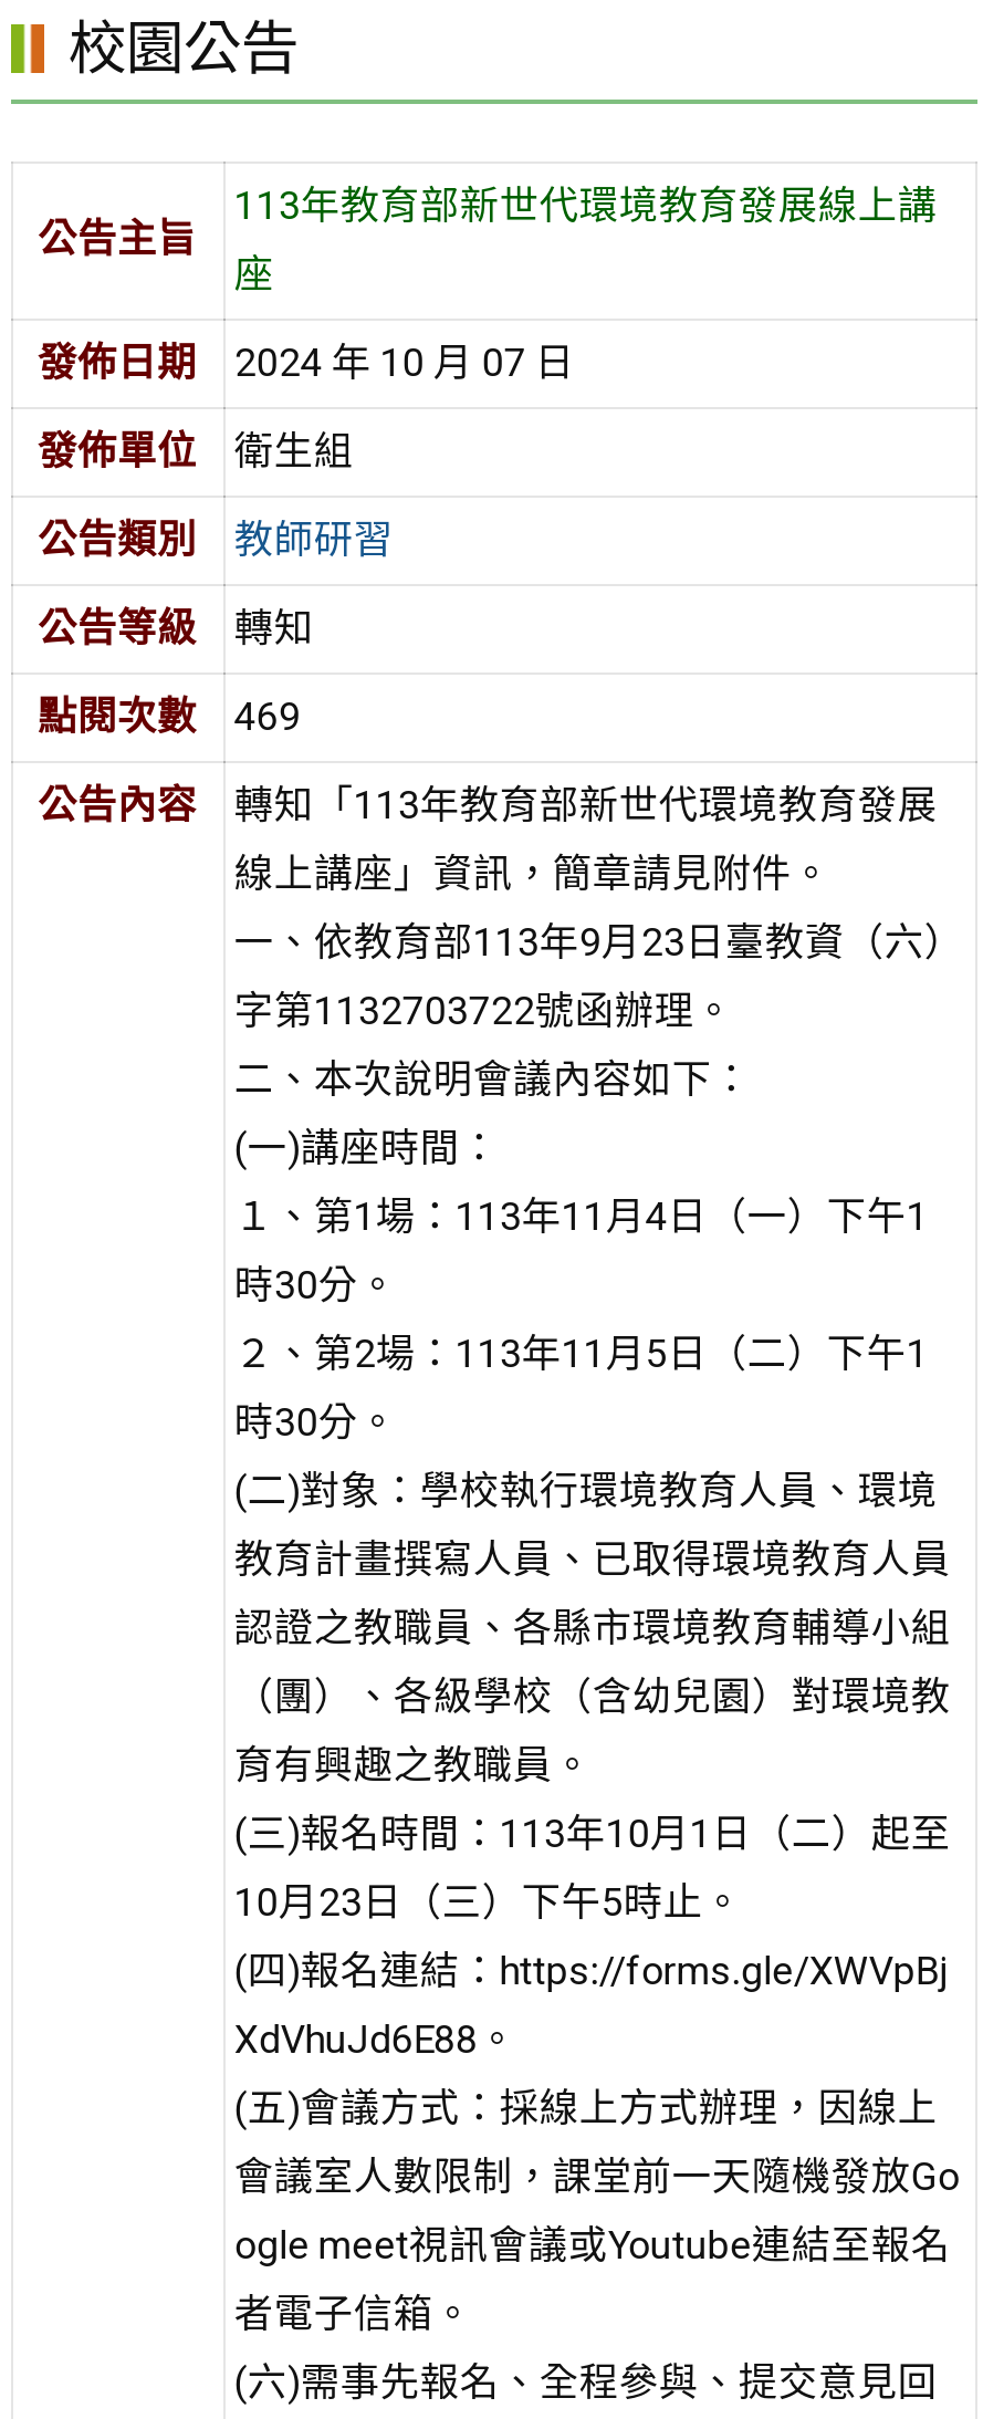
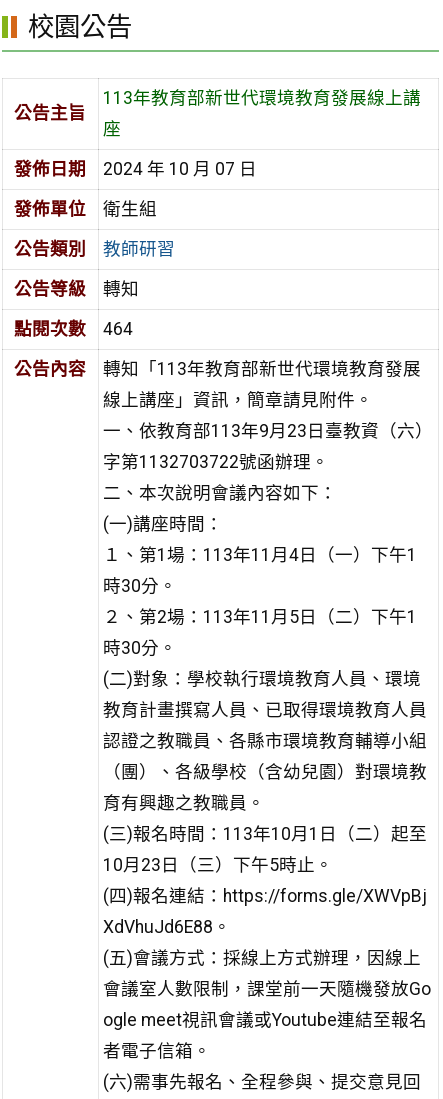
[38,695,301,739] 點閱次數 469 -> [14,319,133,339] 點閱次數 464

